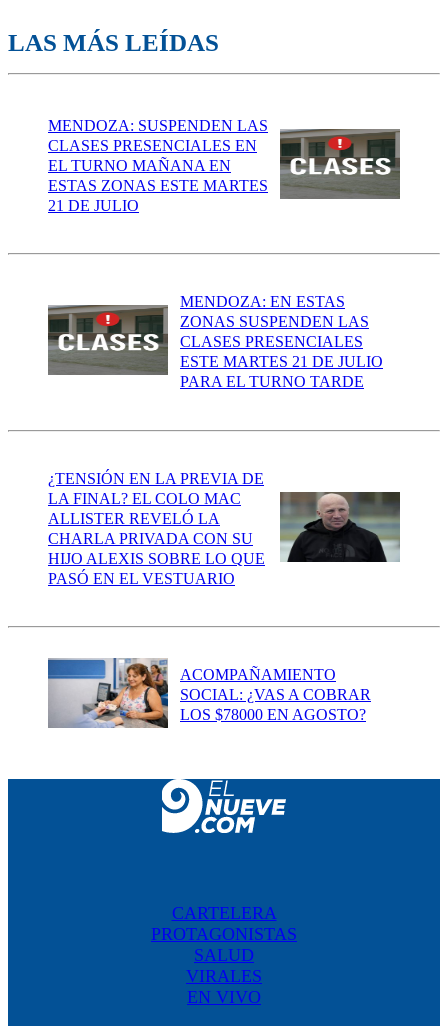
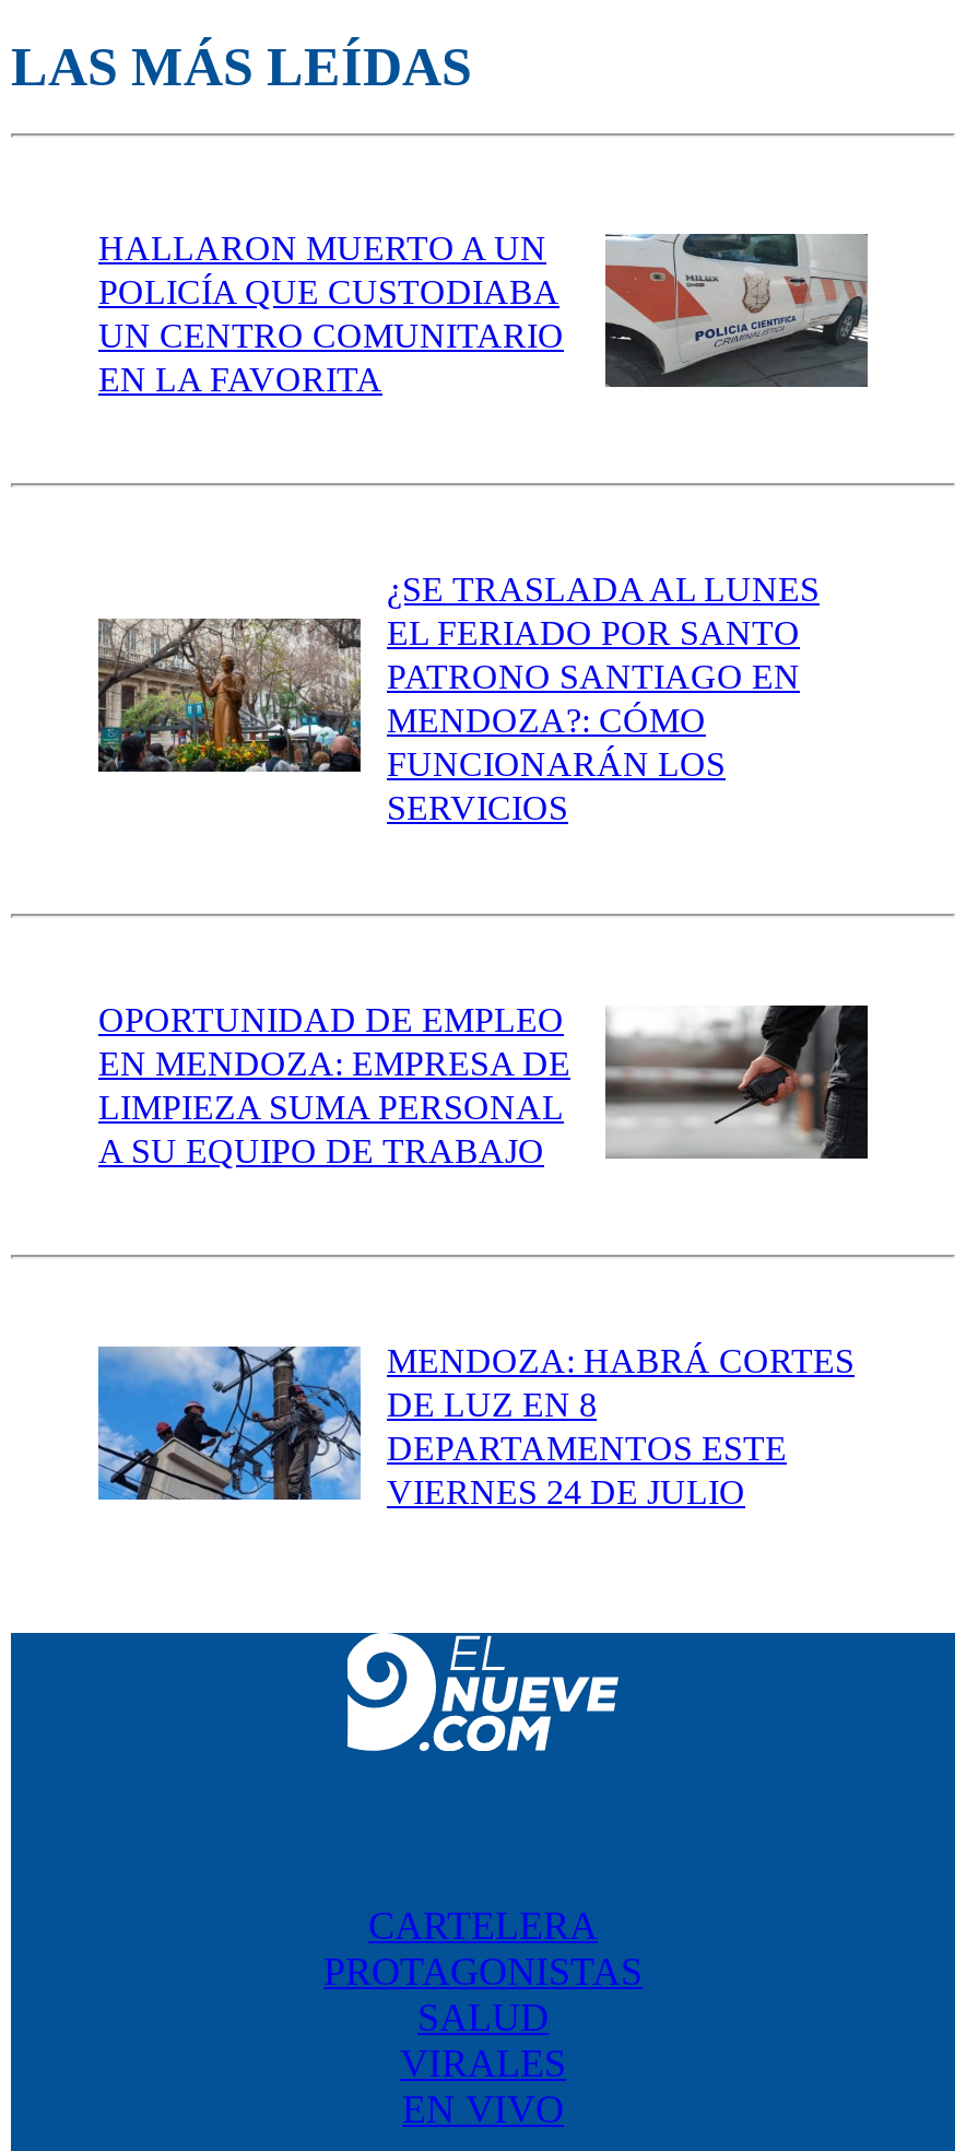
[48,117,400,214] [image] | MENDOZA: SUSPENDEN LAS | CLASES PRESENCIALES EN | EL TURNO MAÑANA EN | ESTAS ZONAS ESTE MARTES | 21 DE JULIO -> [98,229,868,397] [image] | HALLARON MUERTO A UN | POLICÍA QUE CUSTODIABA | UN CENTRO COMUNITARIO | EN LA FAVORITA
[48,293,383,390] [image] | MENDOZA: EN ESTAS | ZONAS SUSPENDEN LAS | CLASES PRESENCIALES | ESTE MARTES 21 DE JULIO | PARA EL TURNO TARDE -> [98,571,820,827] [image] | ¿SE TRASLADA AL LUNES | EL FERIADO POR SANTO | PATRONO SANTIAGO EN | MENDOZA?: CÓMO | FUNCIONARÁN LOS | SERVICIOS
[48,470,401,587] [image] | ¿TENSIÓN EN LA PREVIA DE | LA FINAL? EL COLO MAC | ALLISTER REVELÓ LA | CHARLA PRIVADA CON SU | HIJO ALEXIS SOBRE LO QUE | PASÓ EN EL VESTUARIO -> [98,1001,868,1169] [image] | OPORTUNIDAD DE EMPLEO | EN MENDOZA: EMPRESA DE | LIMPIEZA SUMA PERSONAL | A SU EQUIPO DE TRABAJO
[47,648,371,729] [image] | ACOMPAÑAMIENTO | SOCIAL: ¿VAS A COBRAR | LOS $78000 EN AGOSTO? -> [96,1343,855,1521] [image] | MENDOZA: HABRÁ CORTES | DE LUZ EN 8 | DEPARTAMENTOS ESTE | VIERNES 24 DE JULIO

